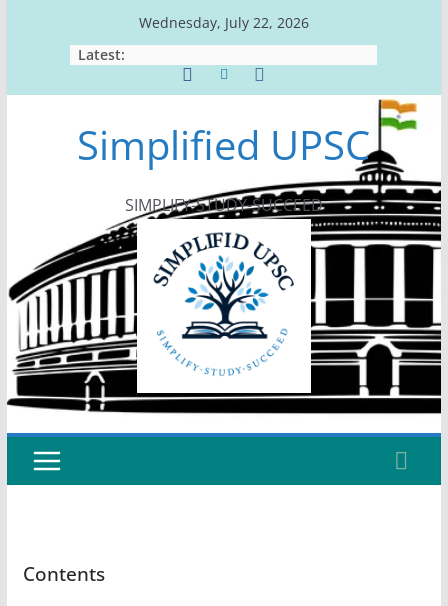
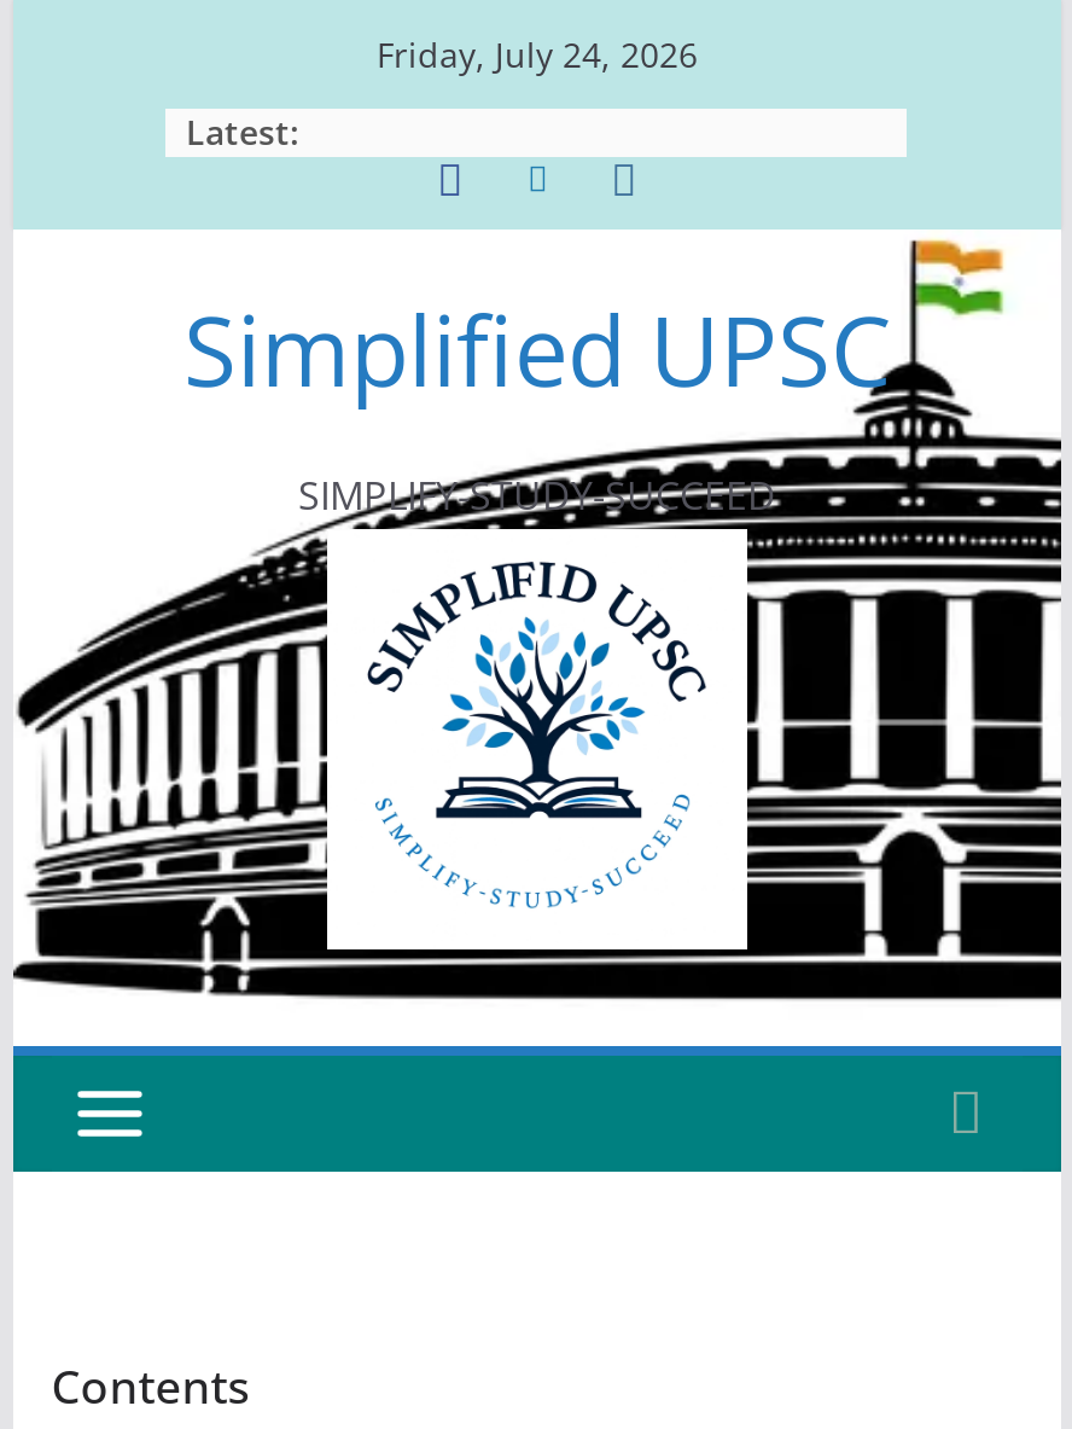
[139,13,309,32] Wednesday, July 22, 2026 -> [377,31,698,77] Friday, July 24, 2026

